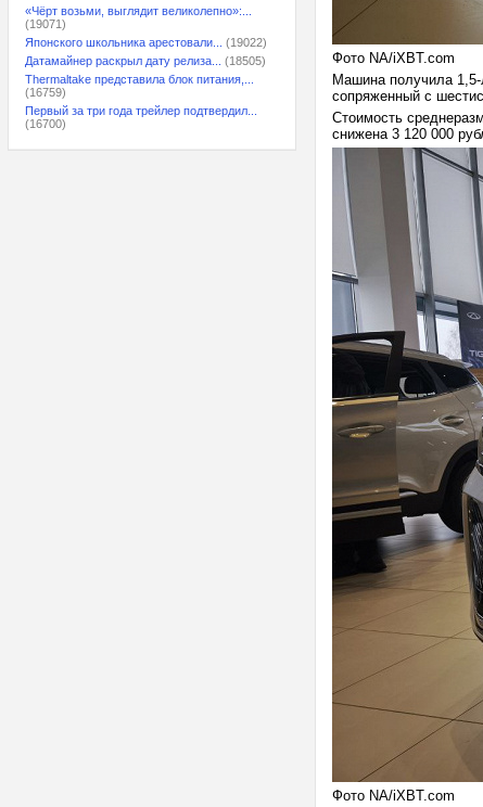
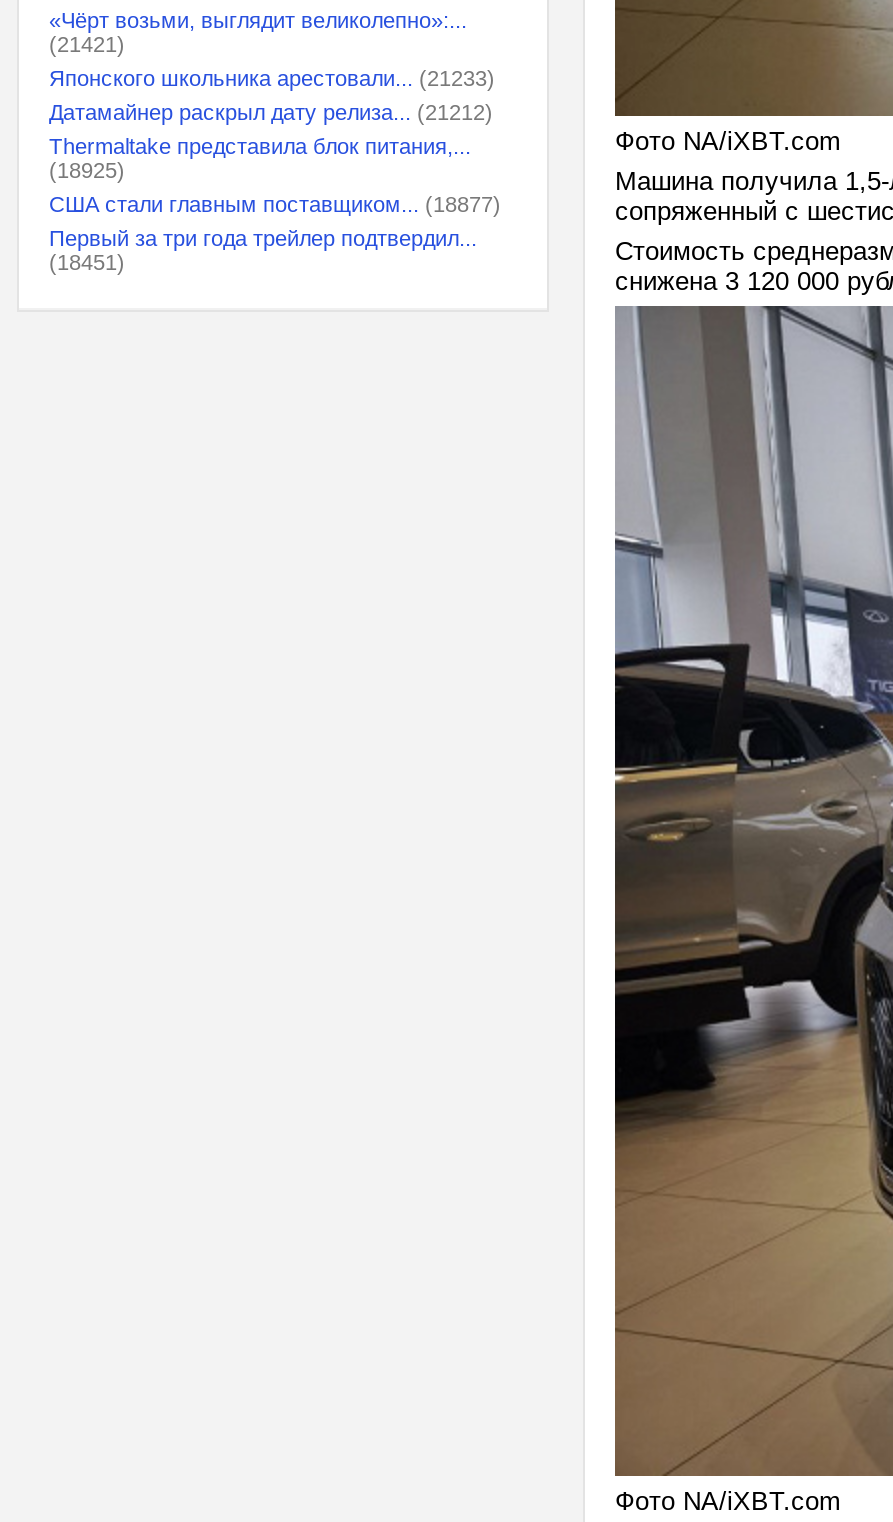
[25,17,66,30] (19071) -> [49,32,125,56] (21421)
[25,36,267,49] Японского школьника арестовали... (19022) -> [49,66,495,90] Японского школьника арестовали... (21233)
[25,54,266,67] Датамайнер раскрыл дату релиза... (18505) -> [49,100,493,124] Датамайнер раскрыл дату релиза... (21212)
[25,86,66,99] (16759) -> [49,158,501,216] (18925) | США стали главным поставщиком... (18877)
[25,117,66,130] (16700) -> [49,250,125,274] (18451)

